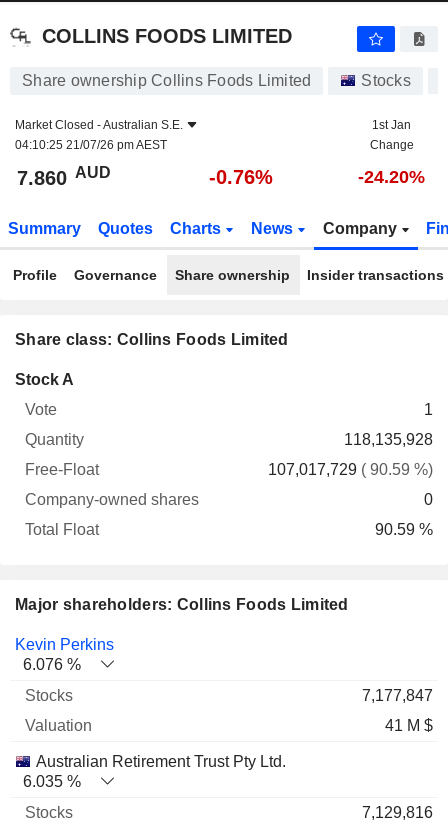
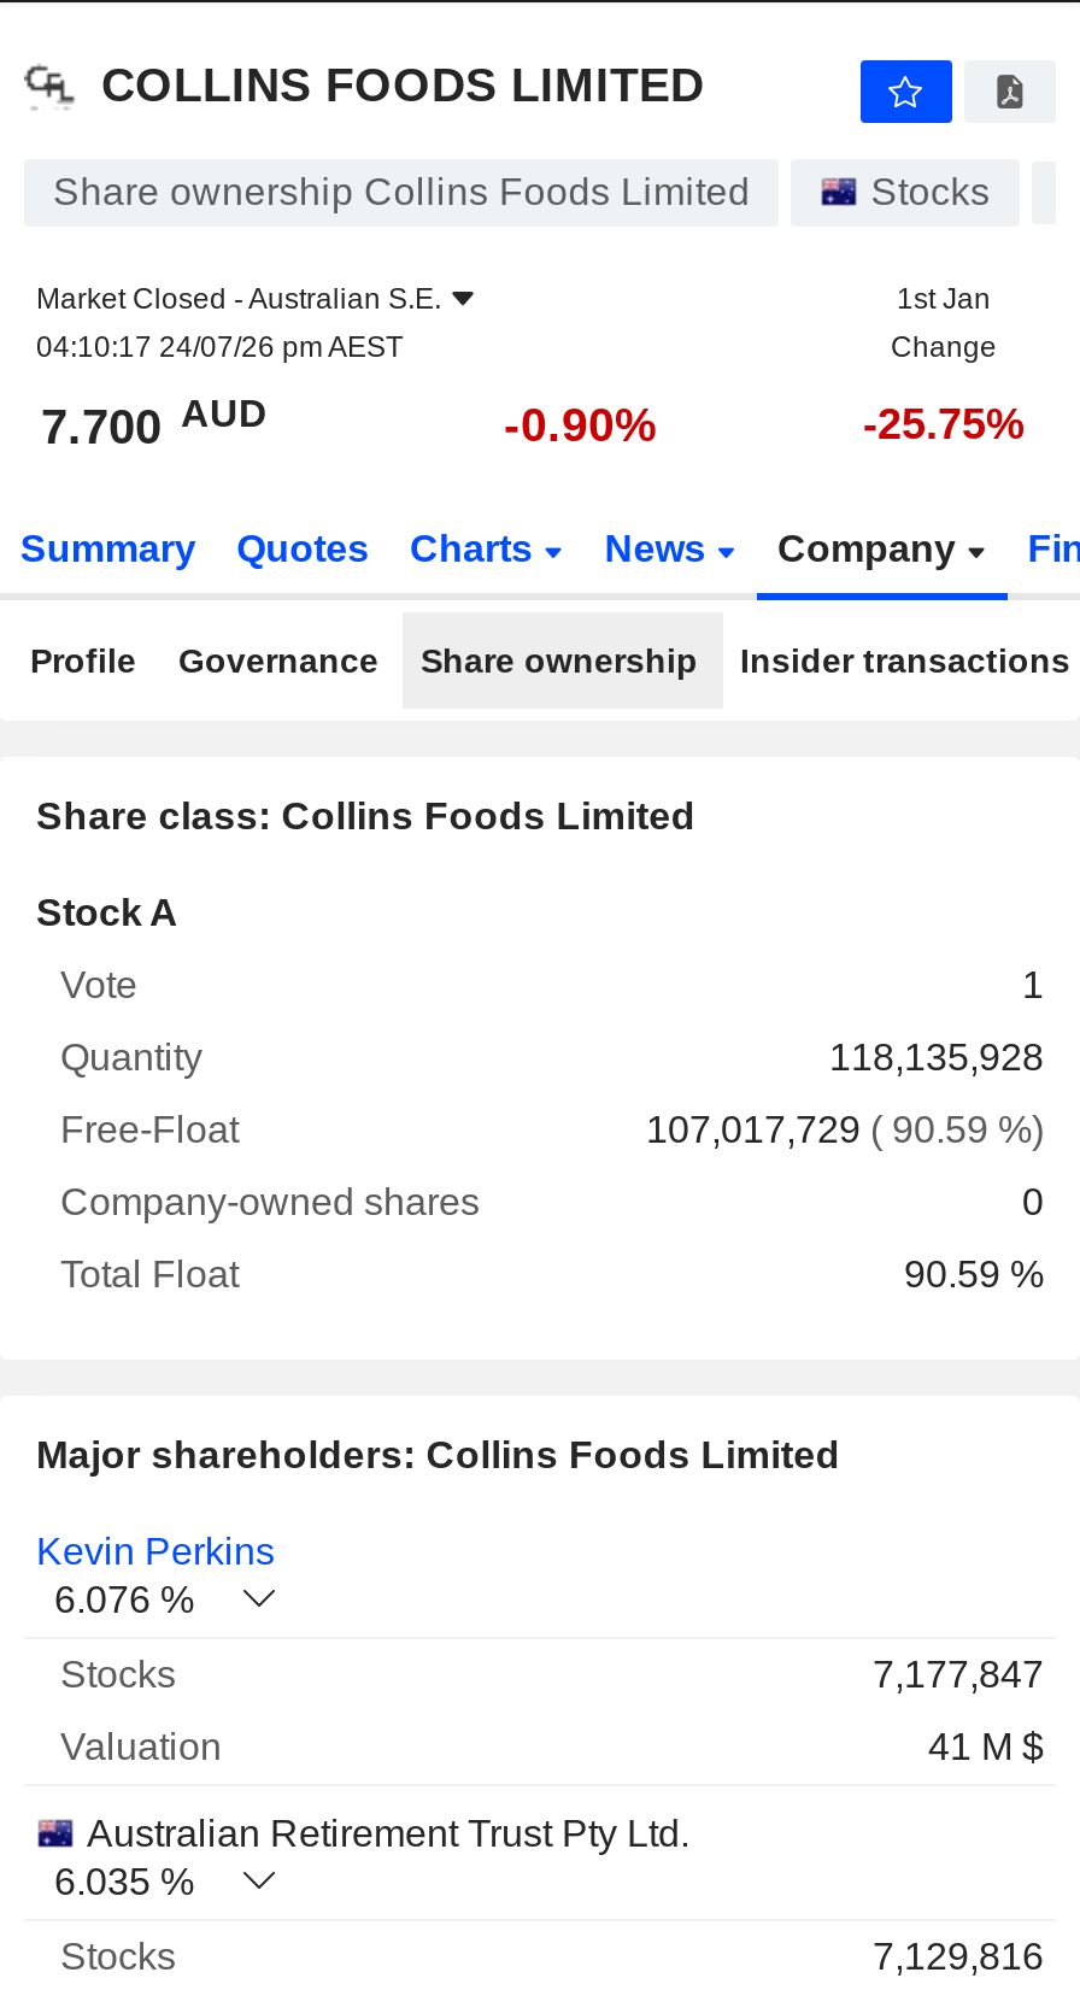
[15,138,167,152] 04:10:25 21/07/26 pm AEST -> [36,330,403,364] 04:10:17 24/07/26 pm AEST
[17,163,111,189] 7.860 AUD -> [41,392,268,453] 7.700 AUD
[209,166,273,188] -0.76% -> [504,398,658,451] -0.90%
[358,167,425,187] -24.20% -> [863,400,1025,448] -25.75%

